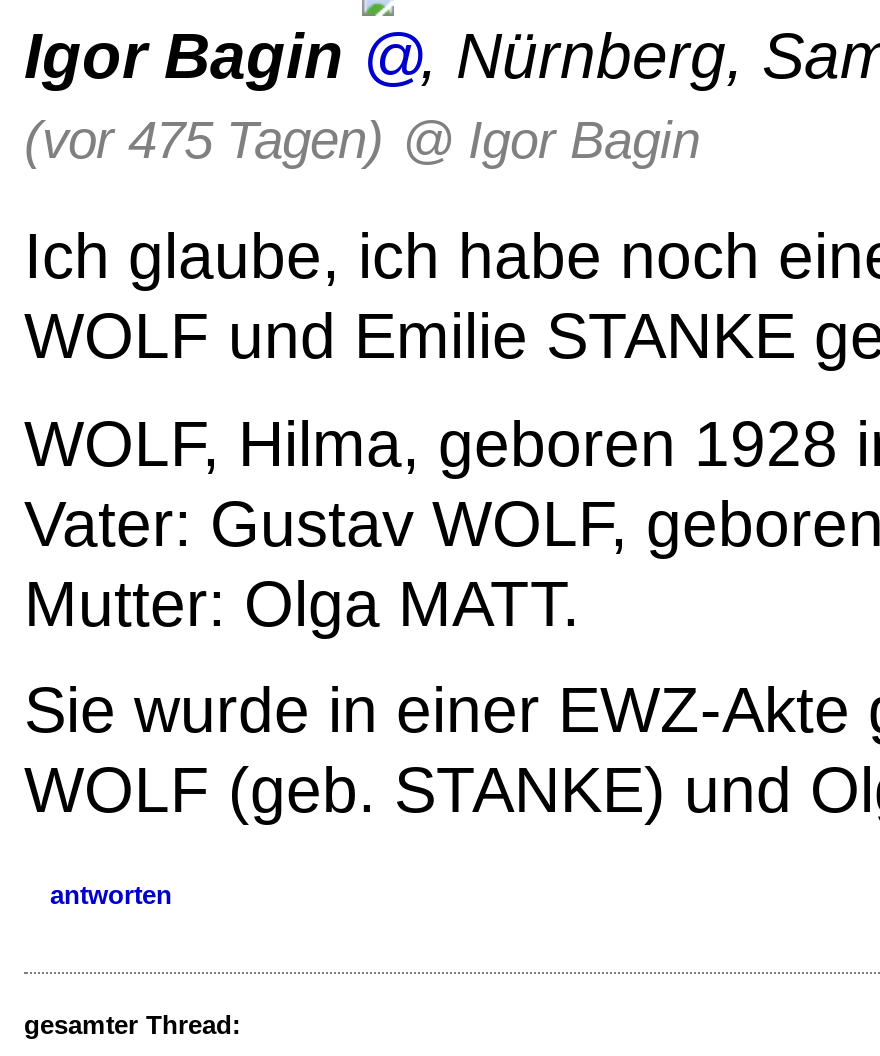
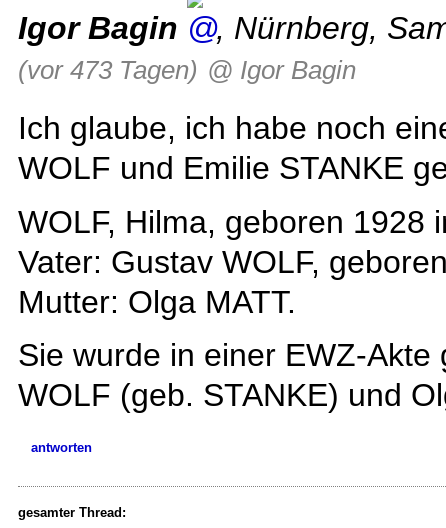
[24,111,700,171] (vor 475 Tagen) @ Igor Bagin -> [18,55,356,85] (vor 473 Tagen) @ Igor Bagin

